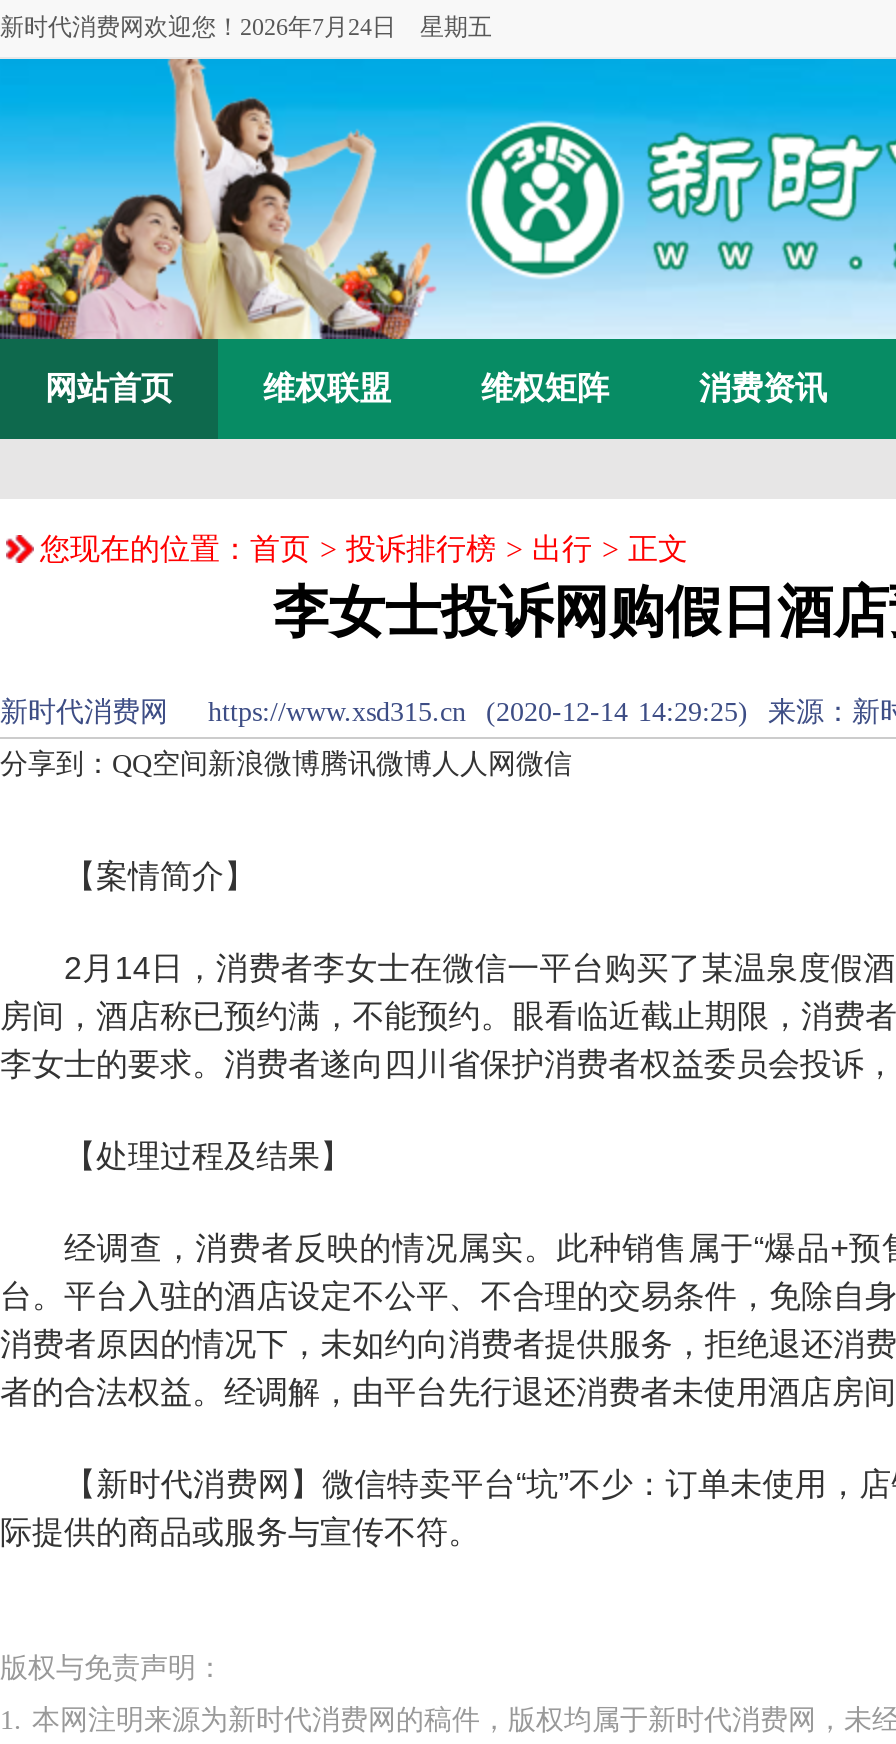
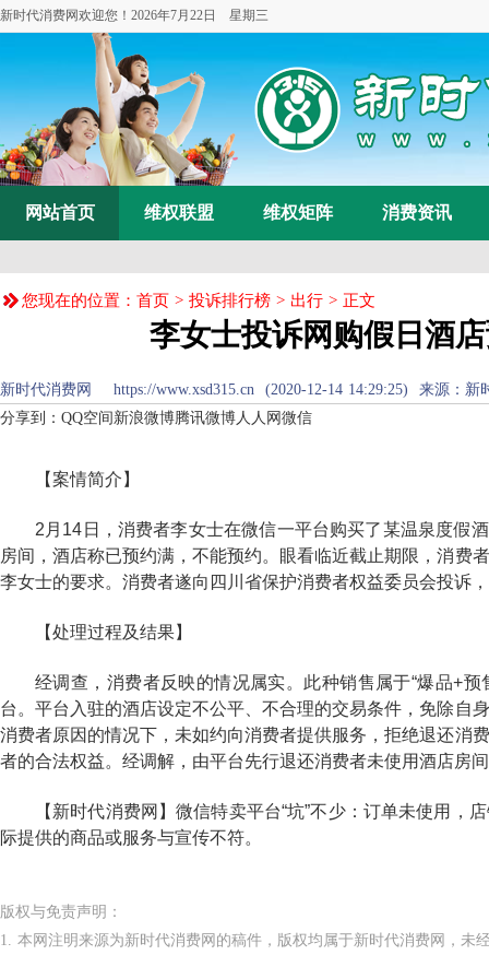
[0,13,516,41] 新时代消费网欢迎您！2026年7月24日 星期五 -> [0,8,282,23] 新时代消费网欢迎您！2026年7月22日 星期三

